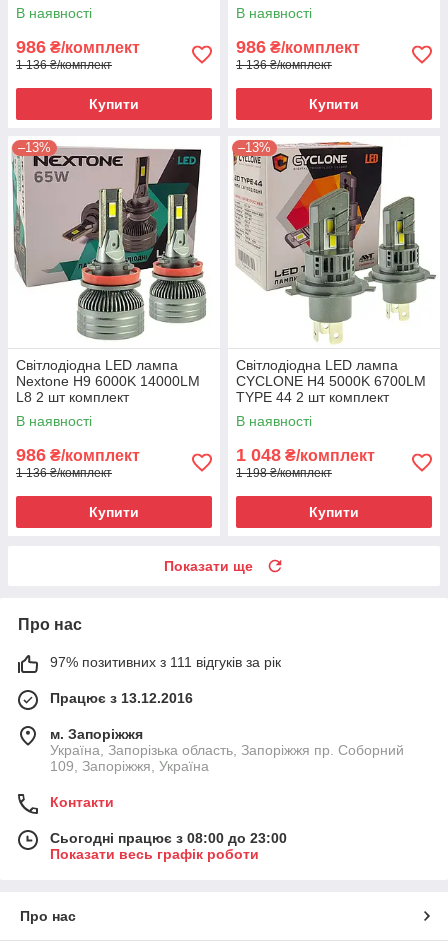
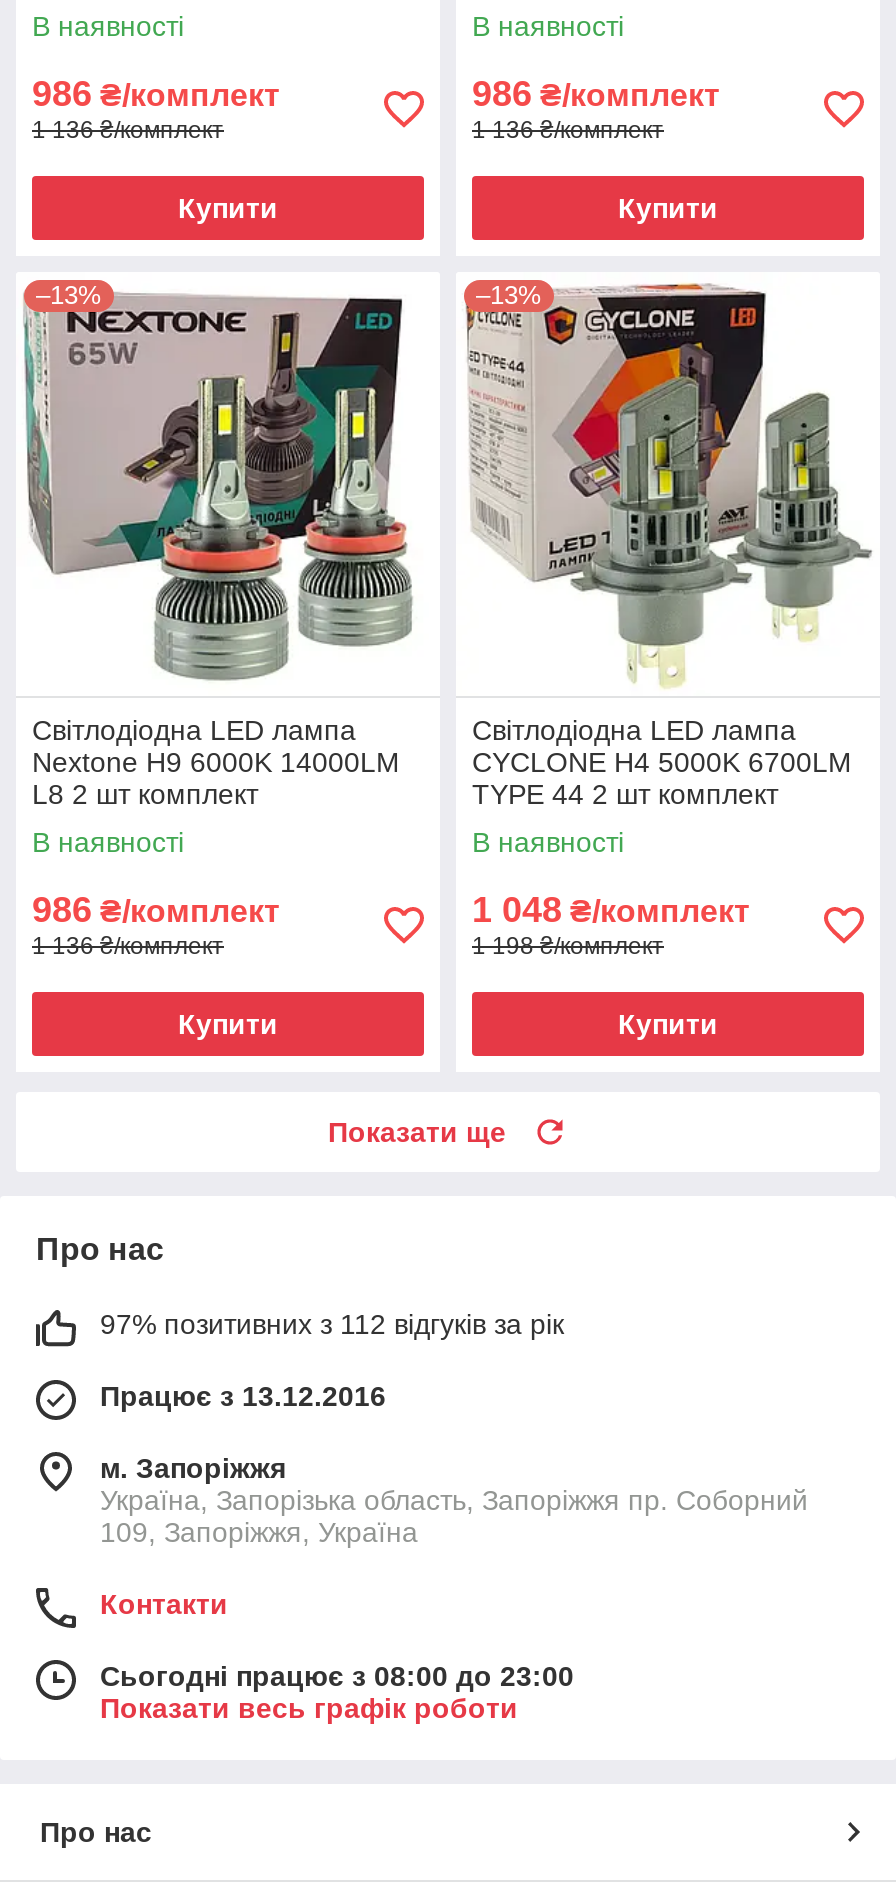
[50,654,281,670] 97% позитивних з 111 відгуків за рік -> [100,1309,564,1341] 97% позитивних з 112 відгуків за рік

